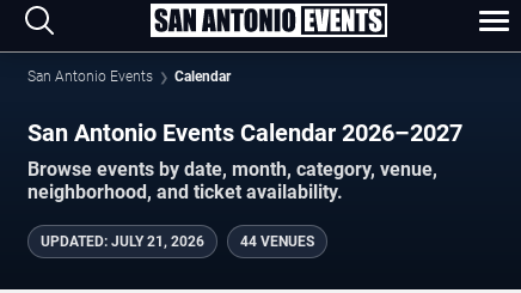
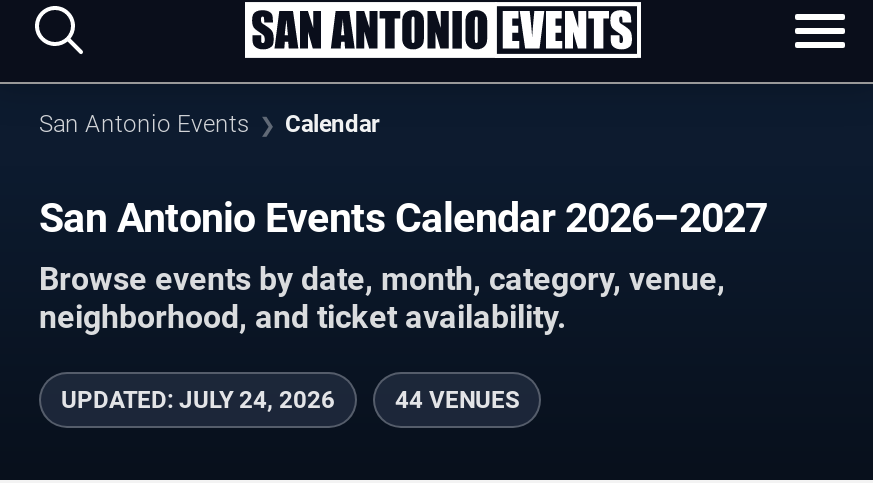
[41,234,204,251] UPDATED: JULY 21, 2026 -> [61,387,335,415] UPDATED: JULY 24, 2026

